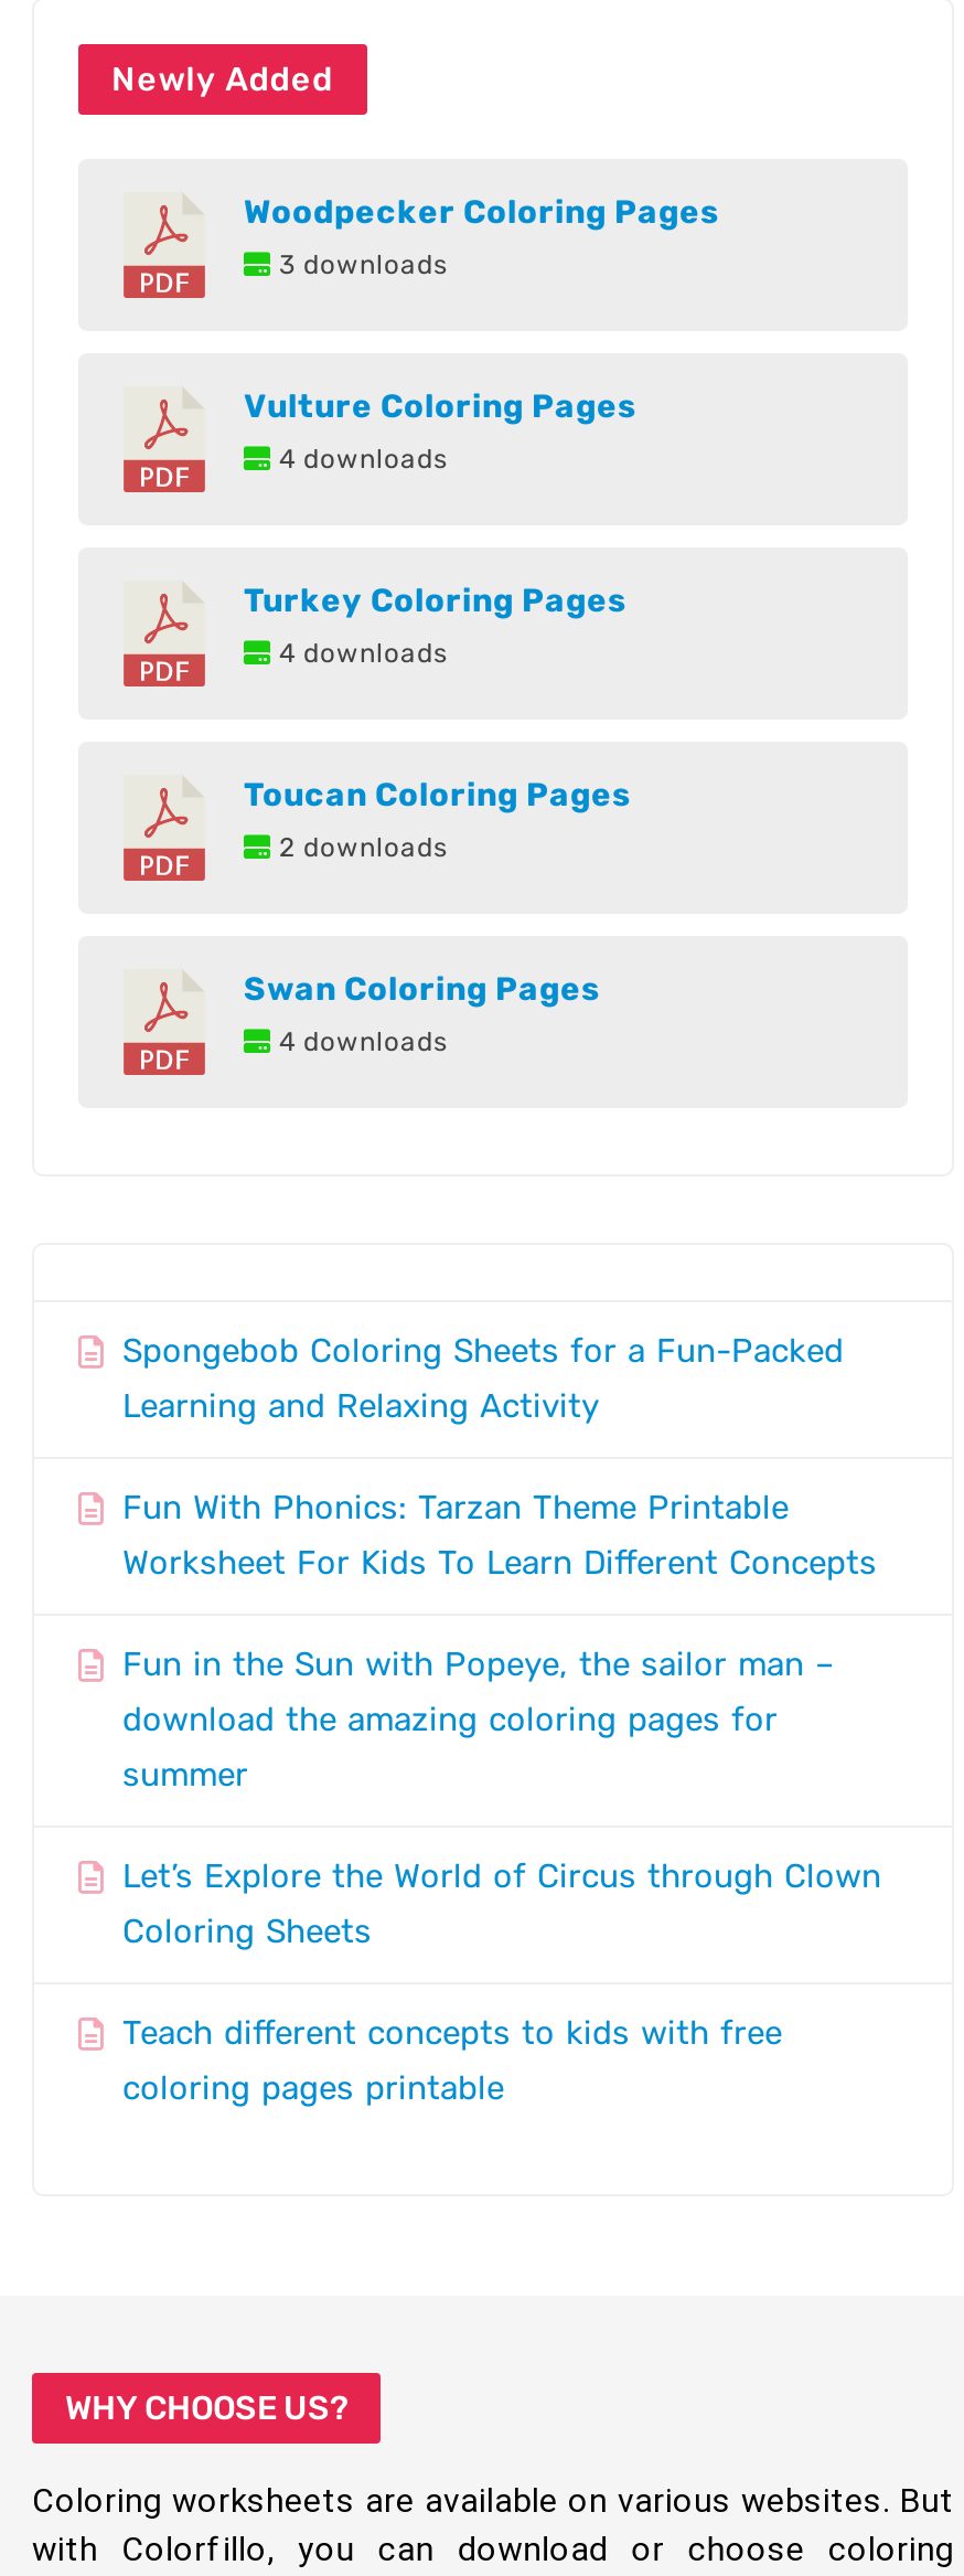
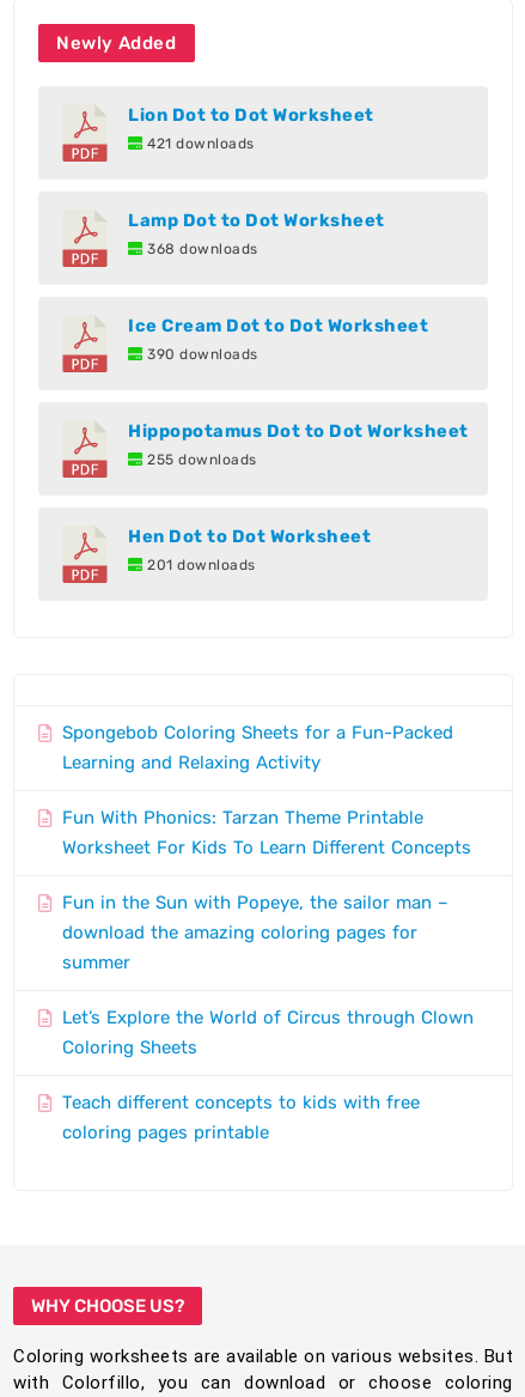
[244,192,719,280] Woodpecker Coloring Pages | 3 downloads -> [128,104,374,152] Lion Dot to Dot Worksheet | 421 downloads
[244,386,636,475] Vulture Coloring Pages | 4 downloads -> [128,209,384,257] Lamp Dot to Dot Worksheet | 368 downloads
[244,581,626,669] Turkey Coloring Pages | 4 downloads -> [128,315,428,363] Ice Cream Dot to Dot Worksheet | 390 downloads
[244,775,631,863] Toucan Coloring Pages | 2 downloads -> [128,420,468,468] Hippopotamus Dot to Dot Worksheet | 255 downloads
[244,969,600,1057] Swan Coloring Pages | 4 downloads -> [128,526,371,573] Hen Dot to Dot Worksheet | 201 downloads

